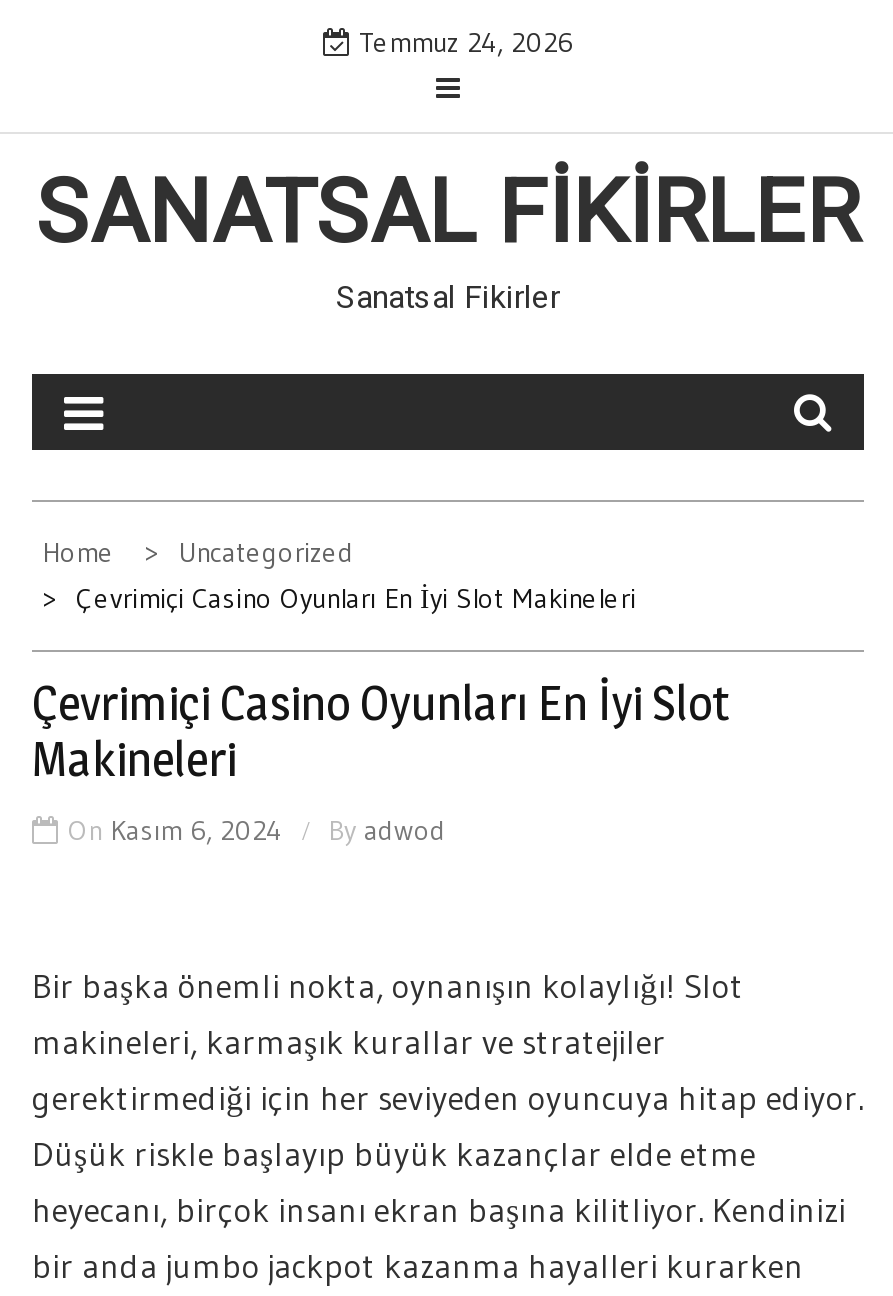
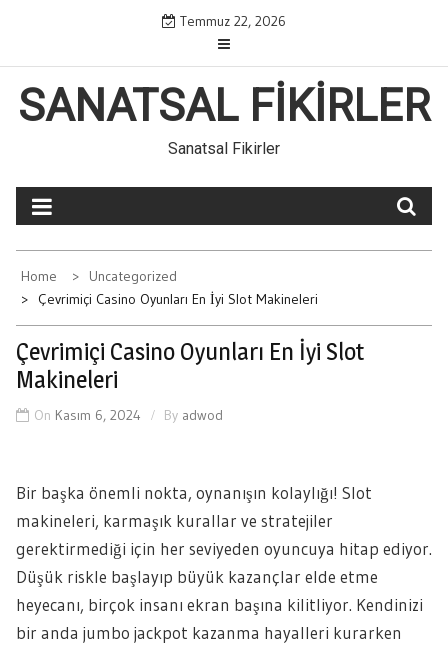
[351,24,573,60] Temmuz 24, 2026 -> [176,12,286,30] Temmuz 22, 2026

